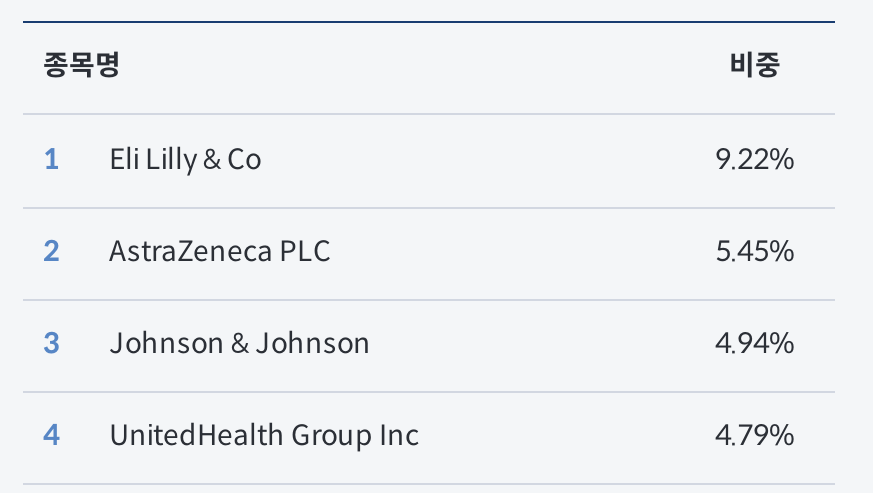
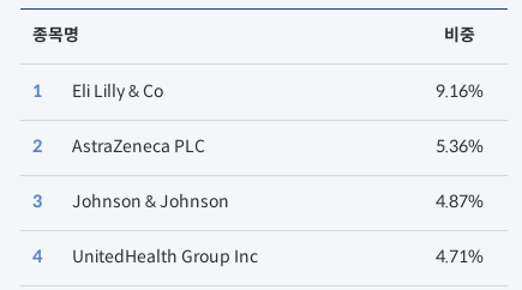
[715,143,795,177] 9.22% -> [436,81,484,102] 9.16%
[715,235,795,269] 5.45% -> [436,137,484,157] 5.36%
[715,327,795,361] 4.94% -> [436,192,484,212] 4.87%
[715,419,795,453] 4.79% -> [436,247,484,267] 4.71%

